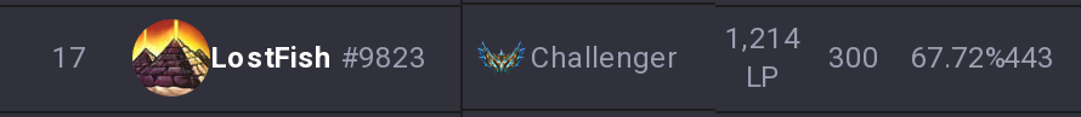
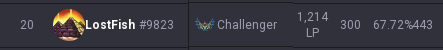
[52,41,86,75] 17 -> [20,18,34,32] 20

